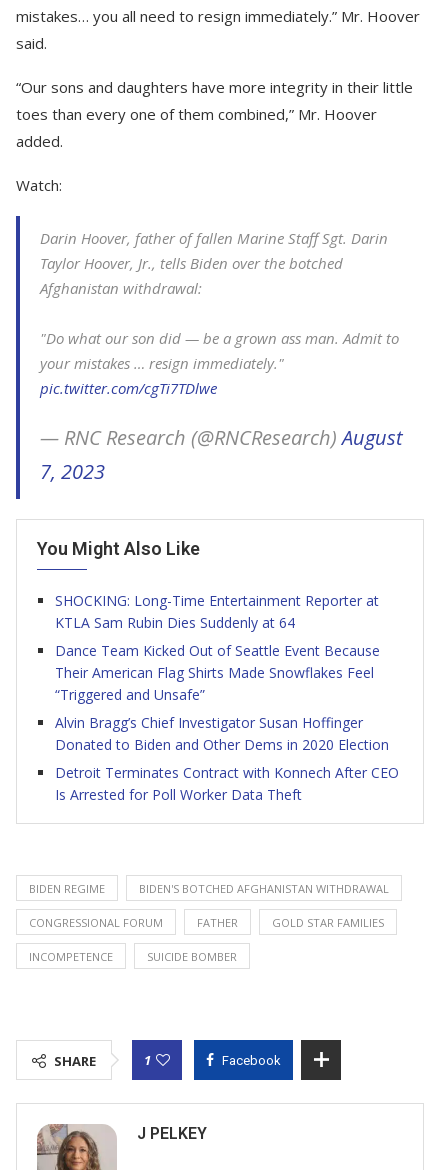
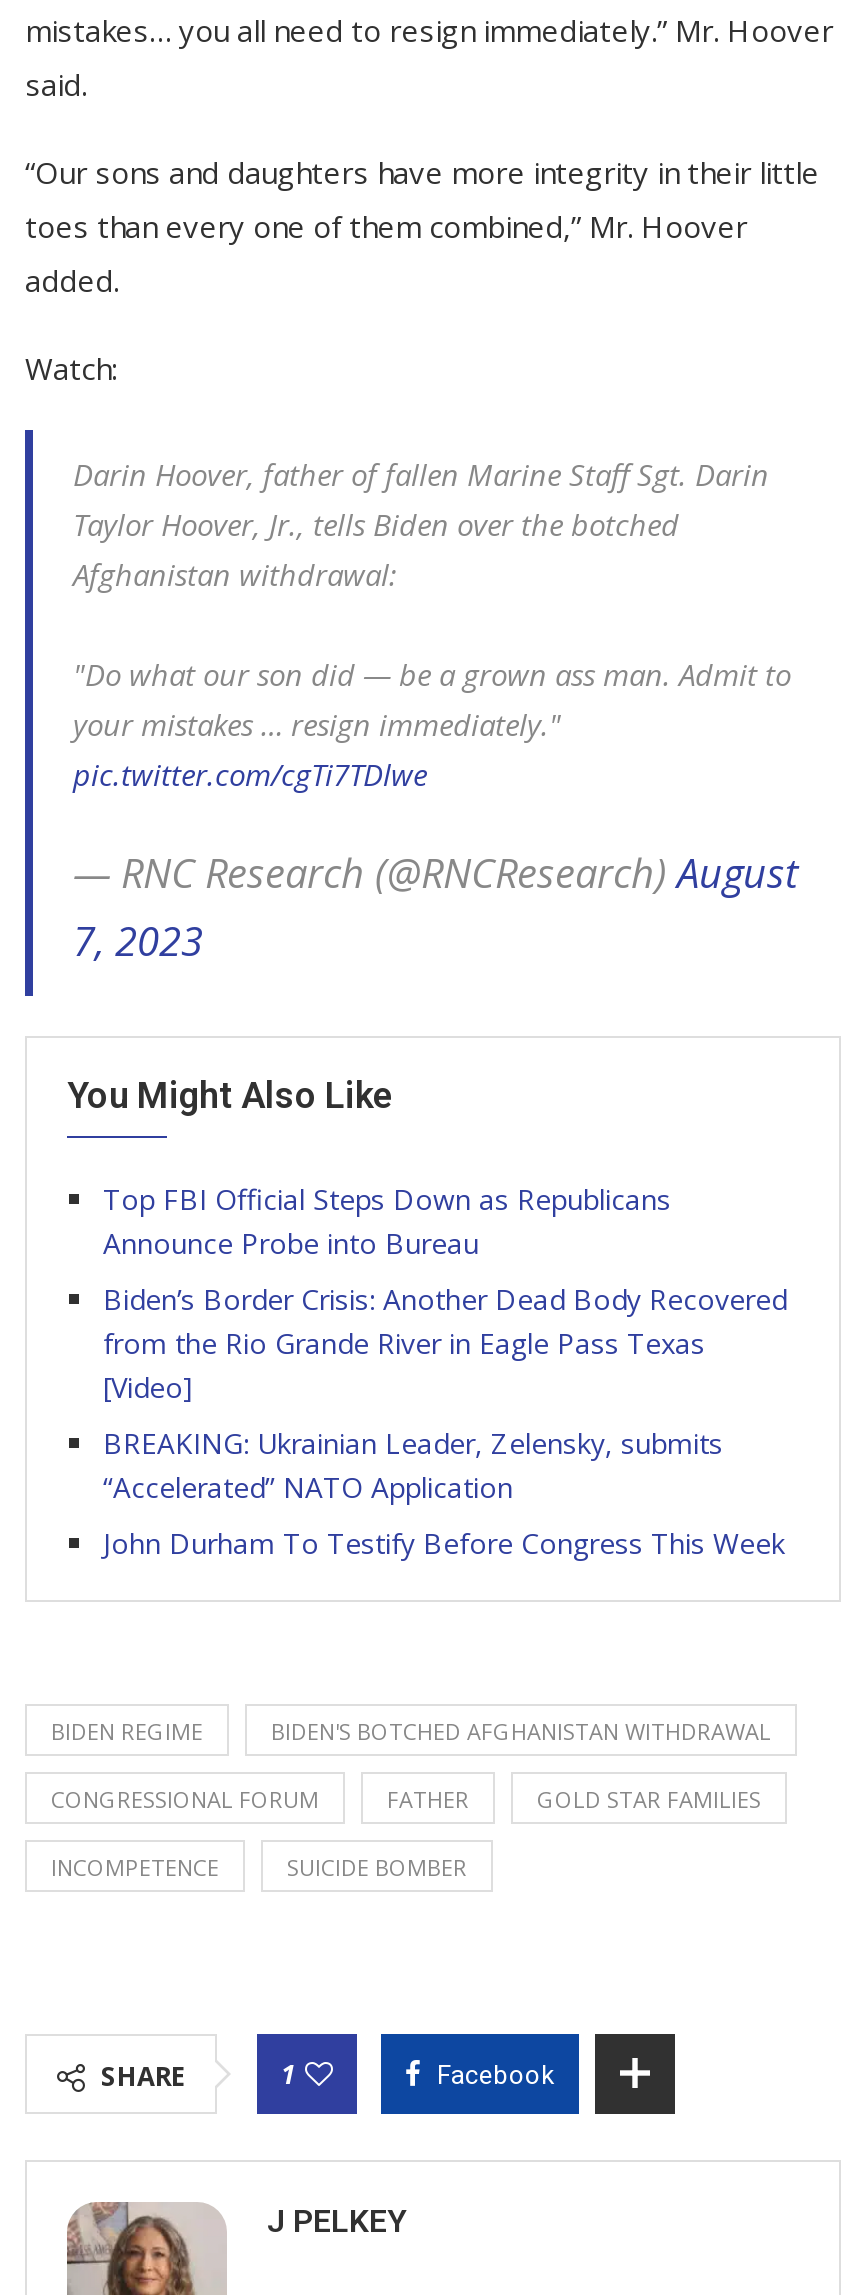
[55,591,379,632] SHOCKING: Long-Time Entertainment Reporter at | KTLA Sam Rubin Dies Suddenly at 64 -> [103,1180,671,1262] Top FBI Official Steps Down as Republicans | Announce Probe into Bureau
[55,641,380,704] Dance Team Kicked Out of Seattle Event Because | Their American Flag Shirts Made Snowflakes Feel | “Triggered and Unsafe” -> [103,1280,787,1406] Biden’s Border Crisis: Another Dead Body Recovered | from the Rio Grande River in Eagle Pass Texas | [Video]
[55,713,389,754] Alvin Bragg’s Chief Investigator Susan Hoffinger | Donated to Biden and Other Dems in 2020 Election -> [103,1424,723,1506] BREAKING: Ukrainian Leader, Zelensky, submits | “Accelerated” NATO Application
[55,763,399,804] Detroit Terminates Contract with Konnech After CEO | Is Arrested for Poll Worker Data Theft -> [103,1524,785,1562] John Durham To Testify Before Congress This Week

